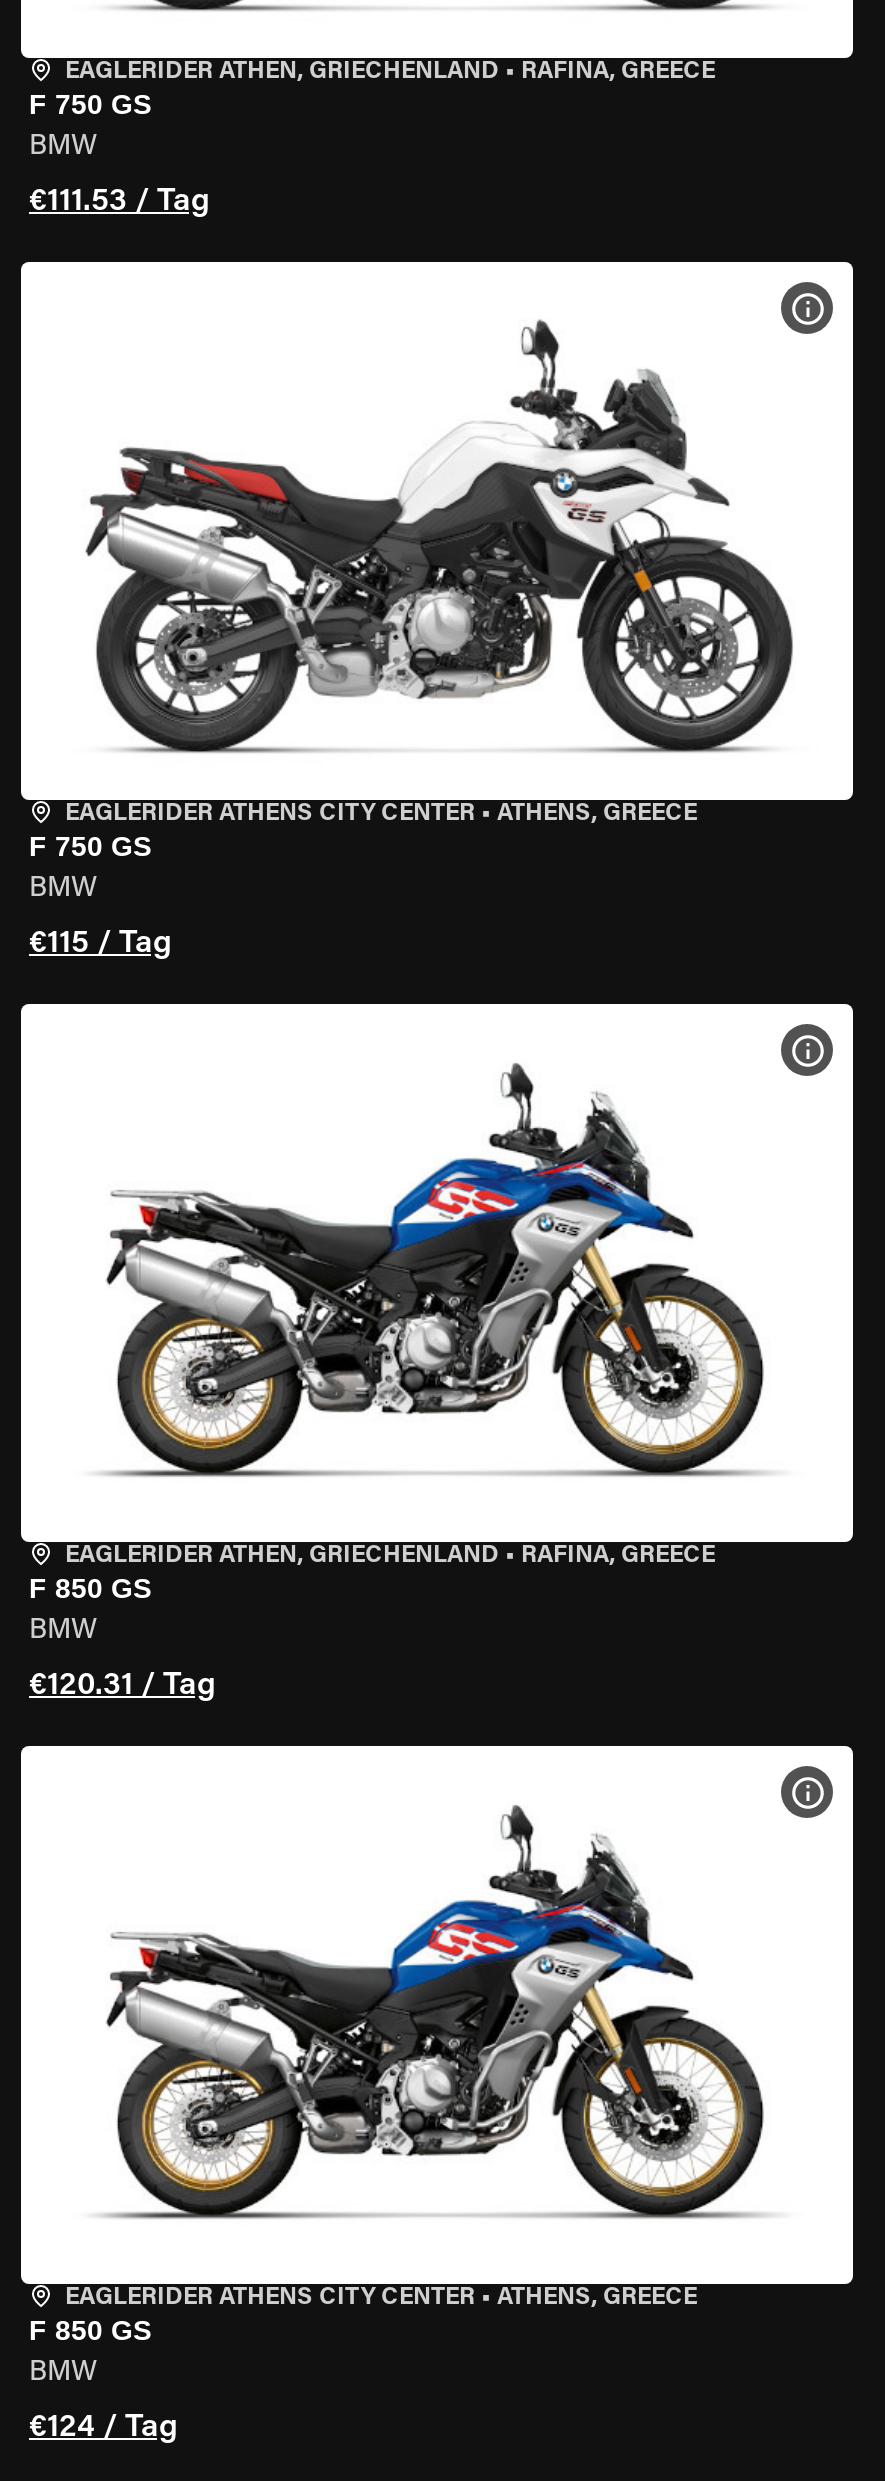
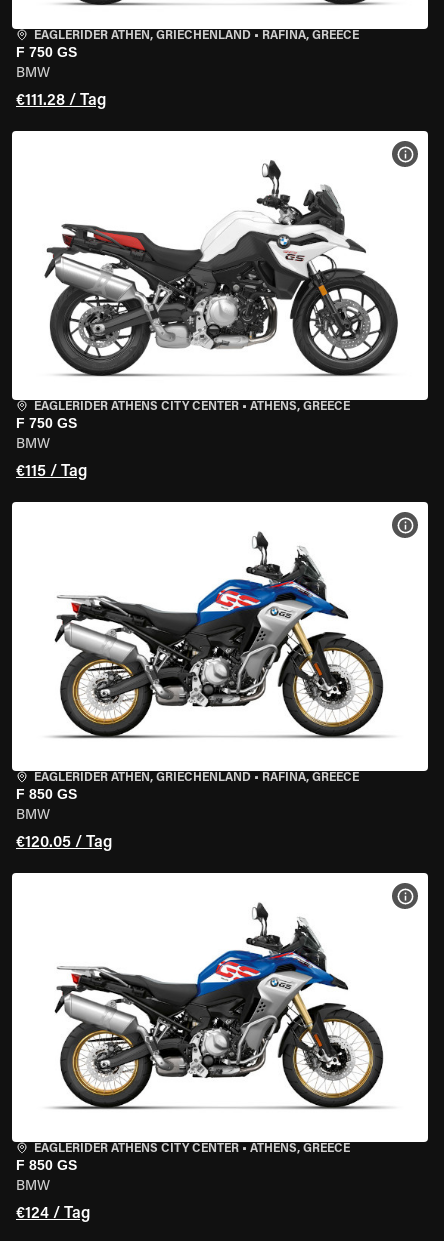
[29,186,209,218] €111.53 / Tag -> [16,93,106,109] €111.28 / Tag
[29,1670,215,1702] €120.31 / Tag -> [16,835,112,851] €120.05 / Tag

